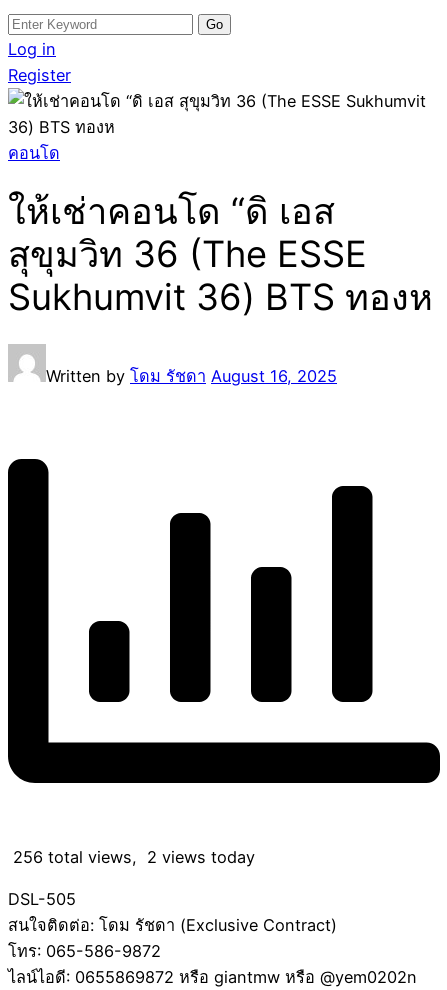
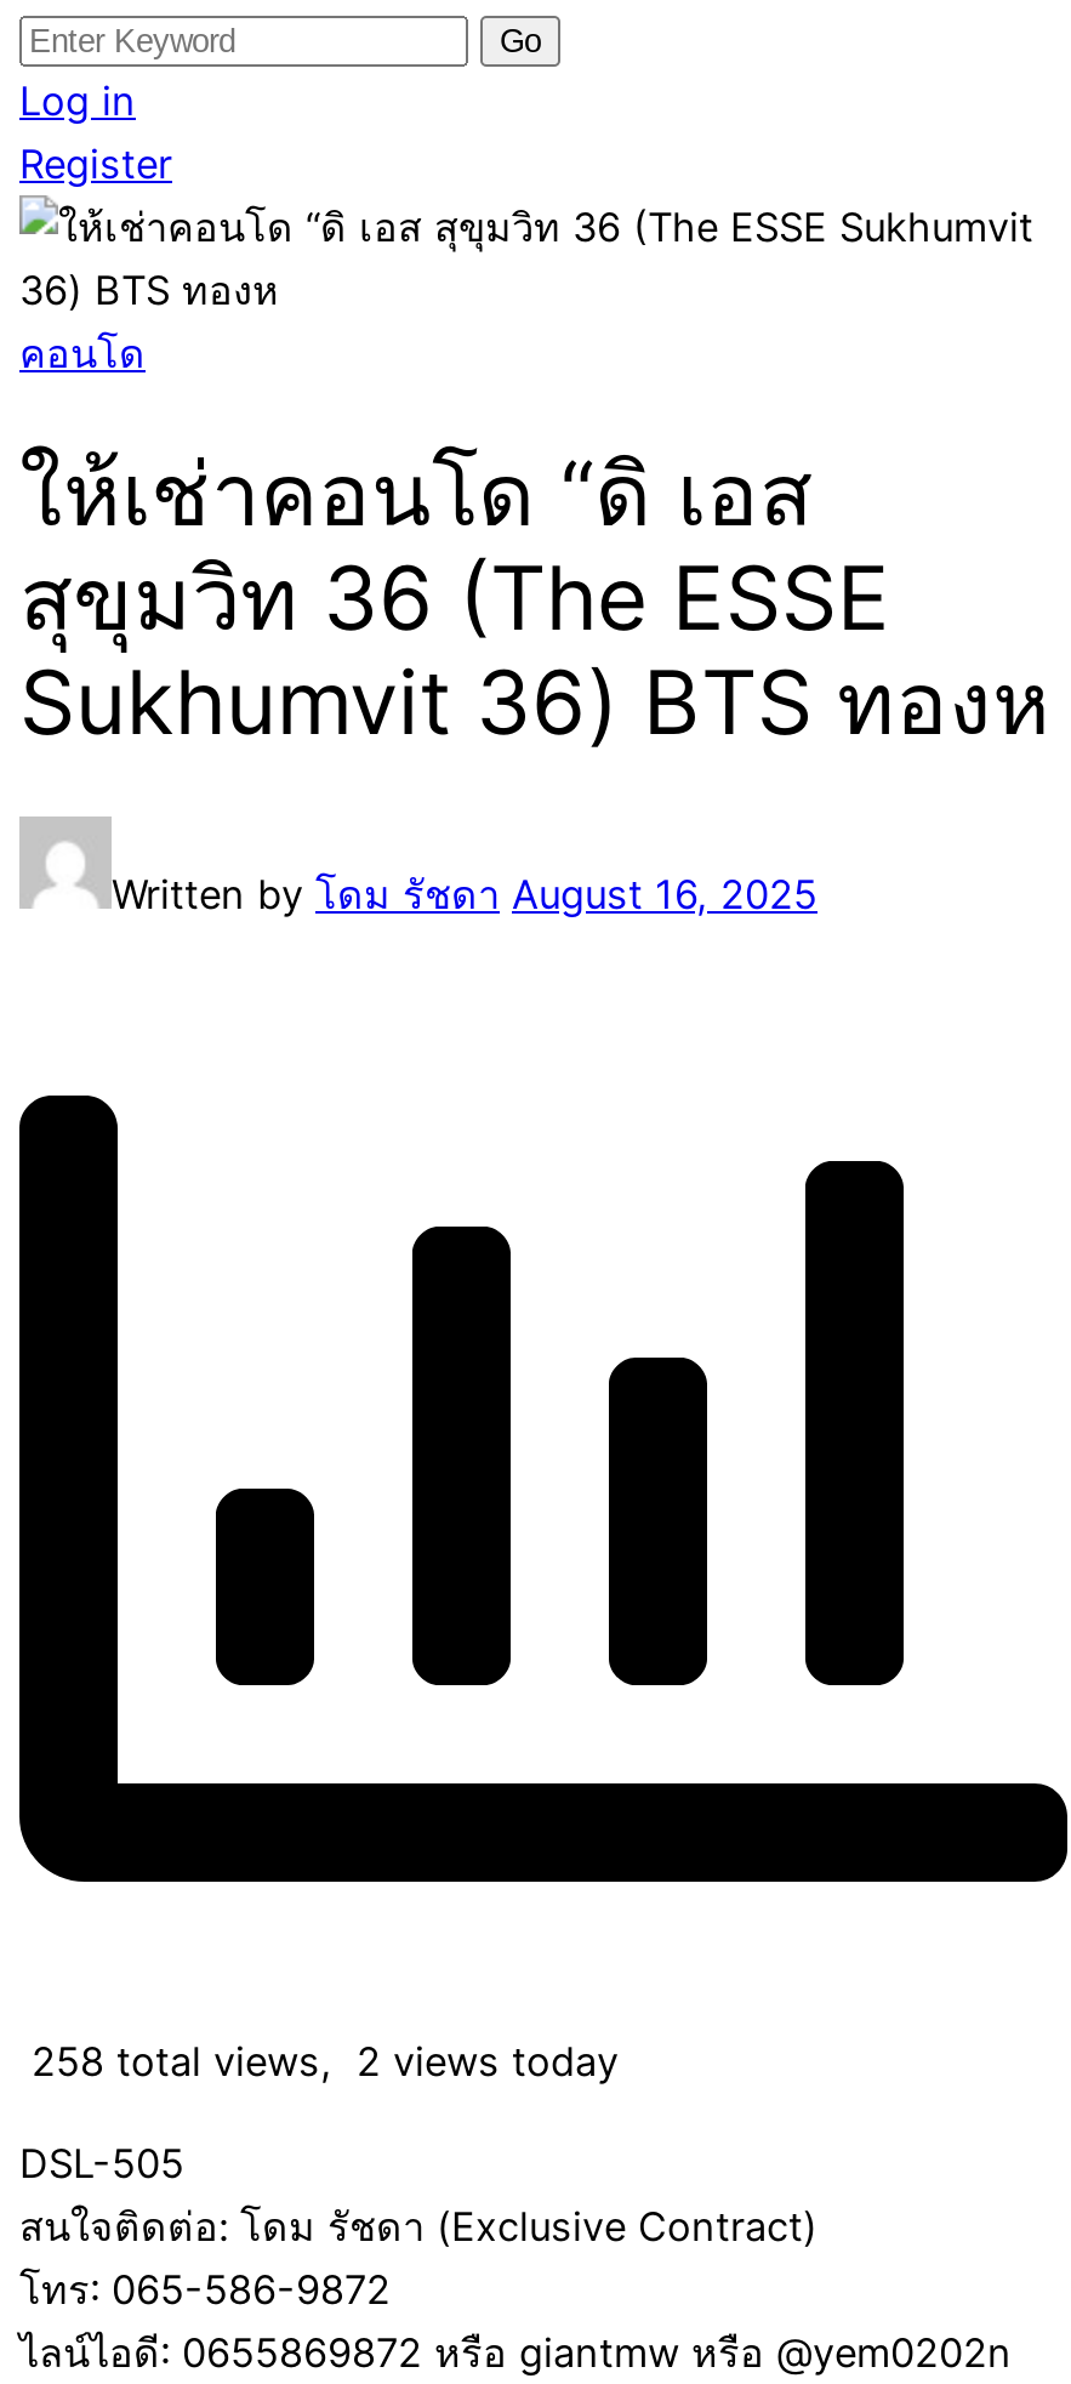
[8,847,255,867] 256 total views, 2 views today -> [19,2037,619,2085] 258 total views, 2 views today

